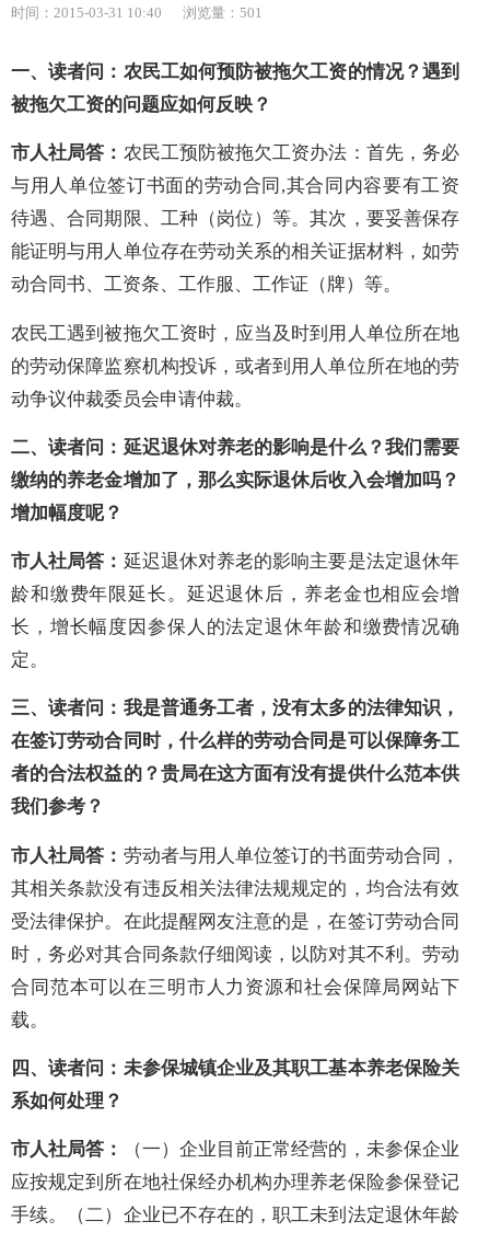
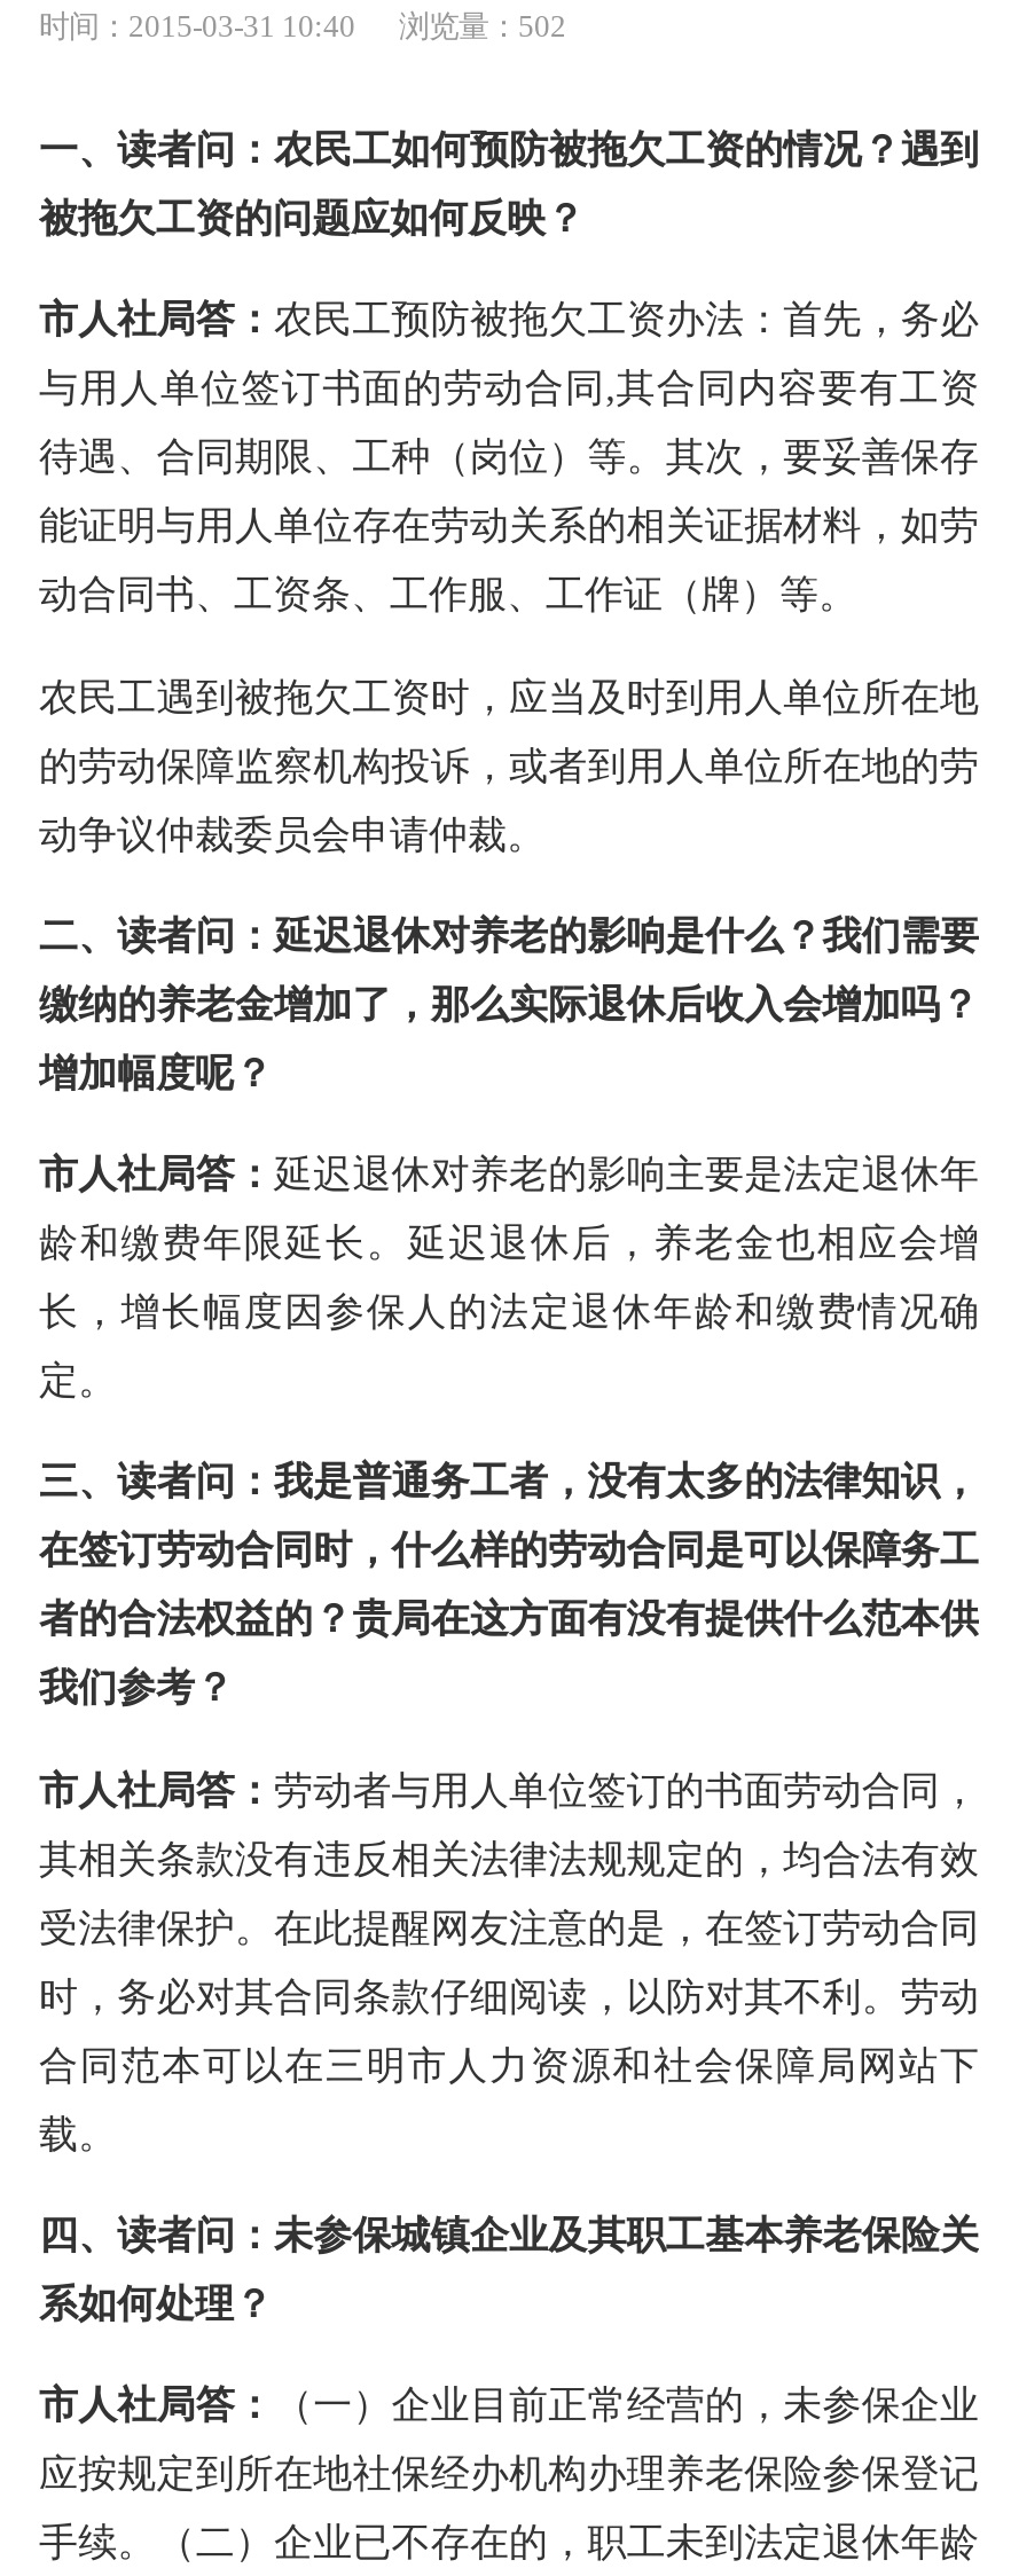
[11,4,263,20] 时间：2015-03-31 10:40 浏览量：501 -> [39,8,566,43] 时间：2015-03-31 10:40 浏览量：502

